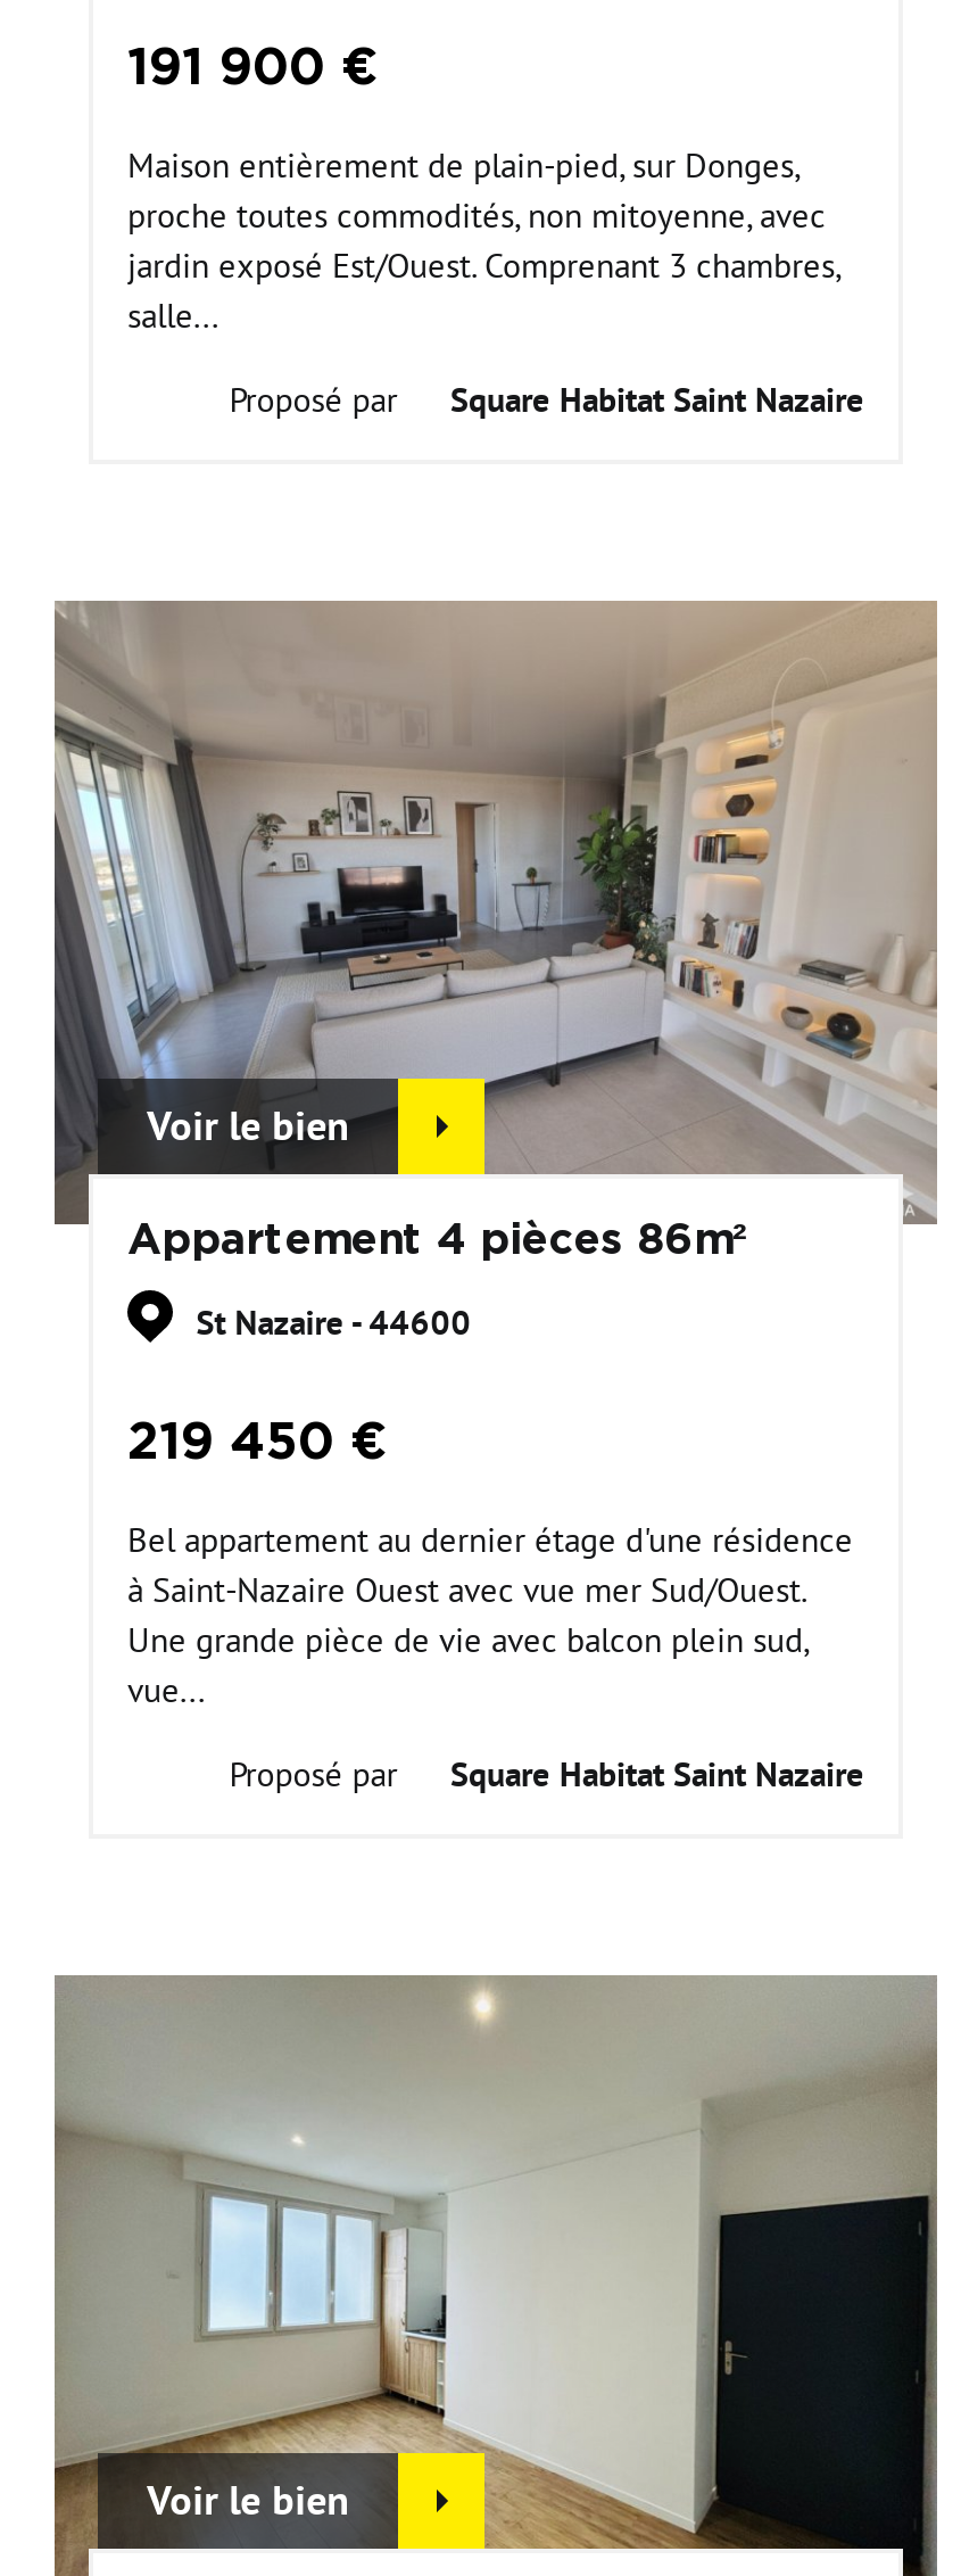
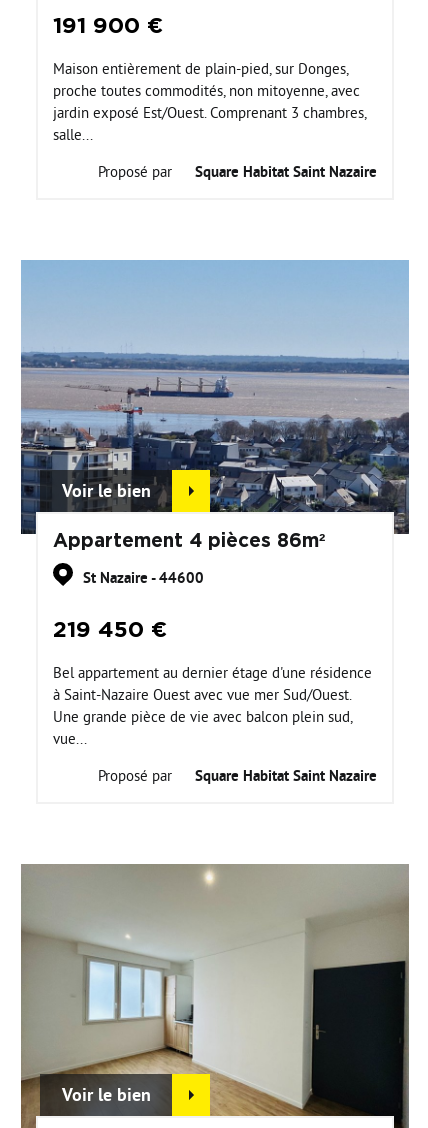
[52,601,939,1224] [image] -> [21,260,410,534] [image]

